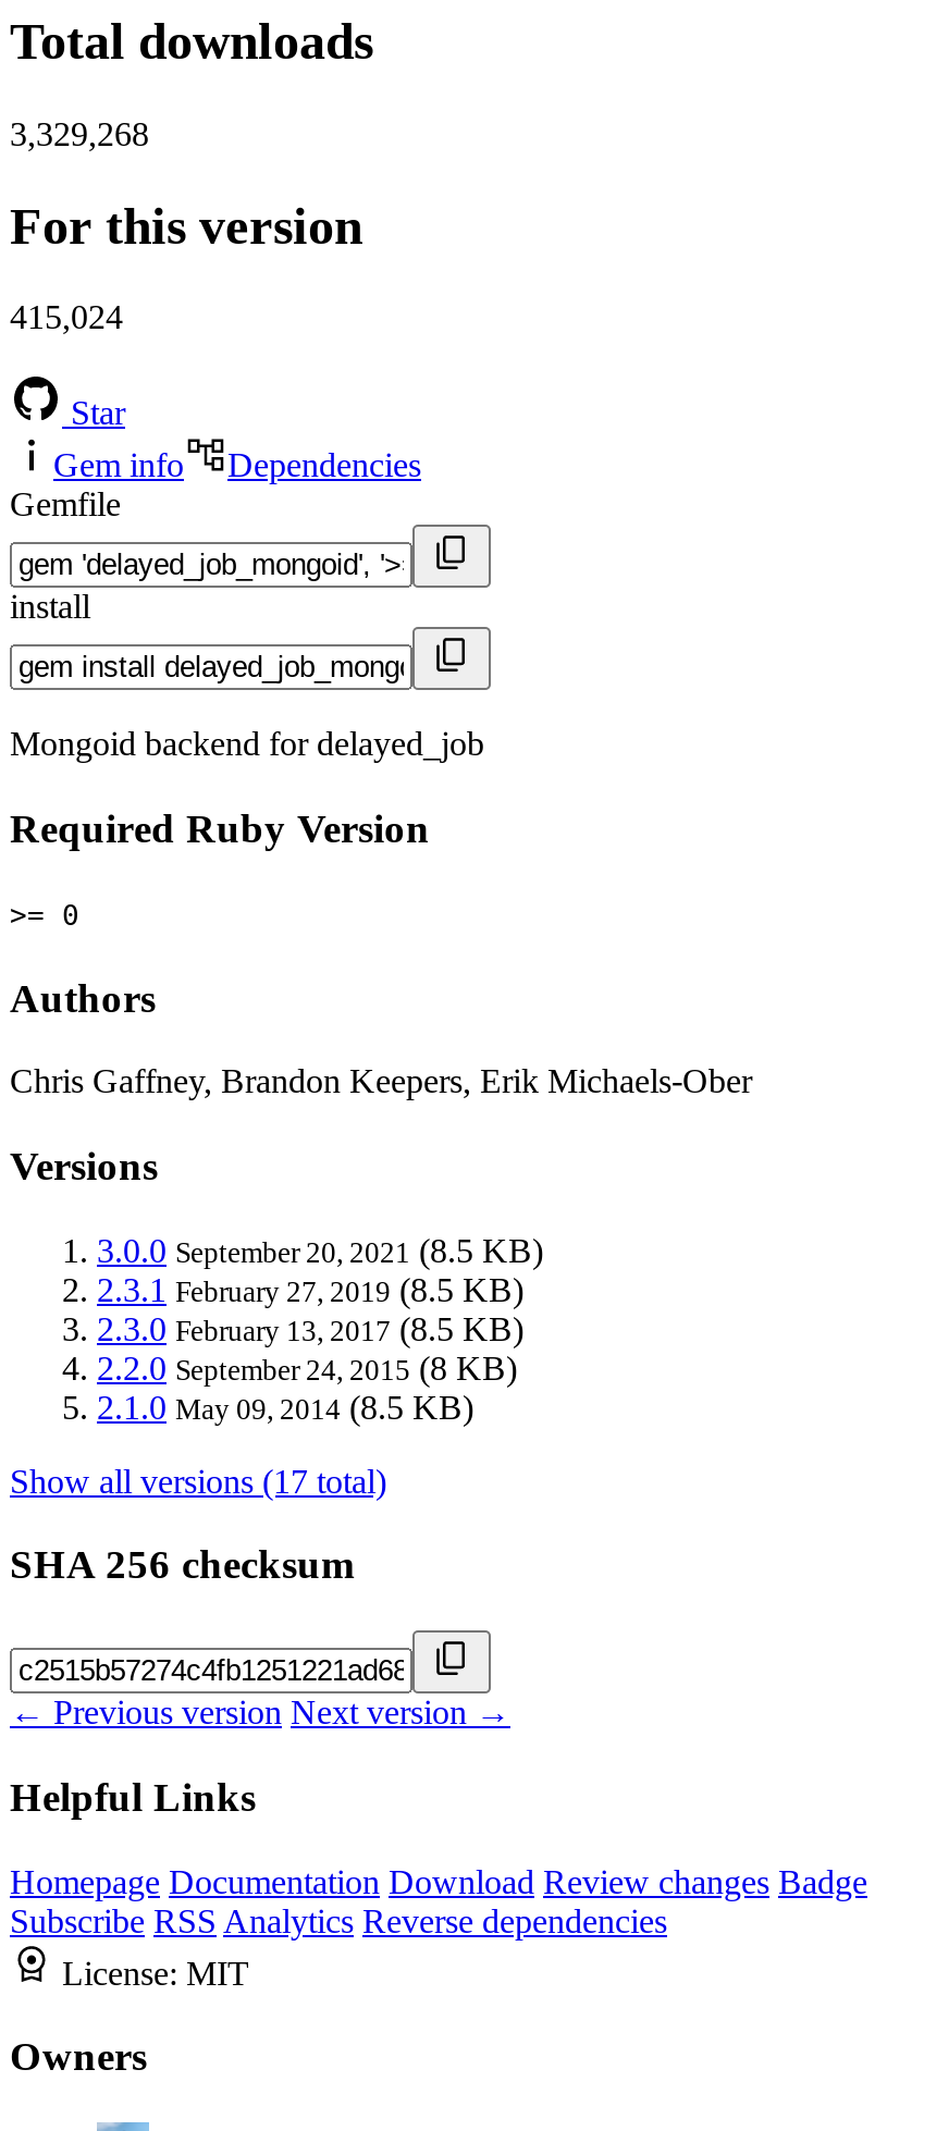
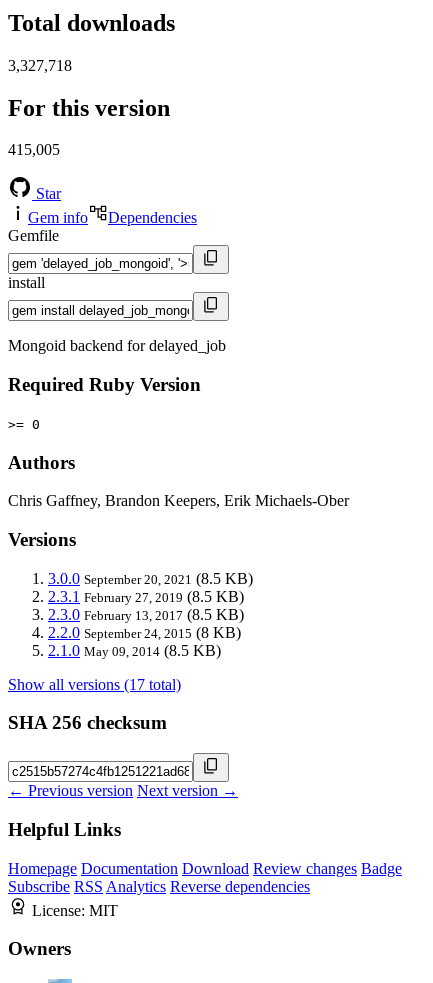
[10,114,149,151] 3,329,268 -> [8,57,72,74] 3,327,718
[10,299,123,336] 415,024 -> [8,141,60,158] 415,005

